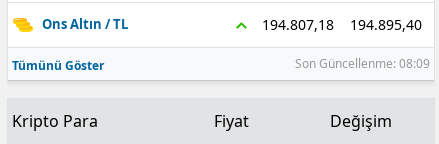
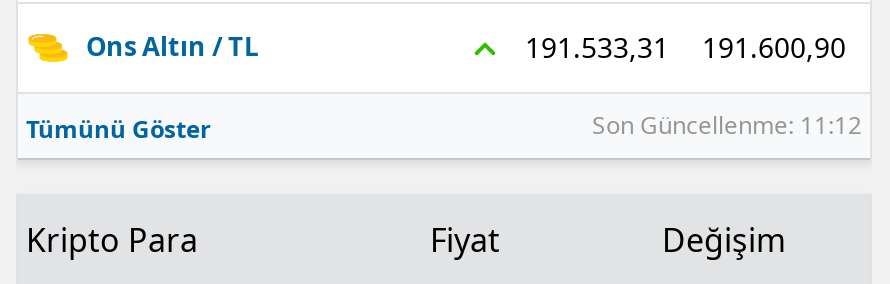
[261,15,333,34] 194.807,18 -> [525,28,669,66] 191.533,31
[350,15,422,34] 194.895,40 -> [702,27,846,65] 191.600,90
[295,55,430,72] Son Güncellenme: 08:09 -> [592,107,862,141] Son Güncellenme: 11:12

